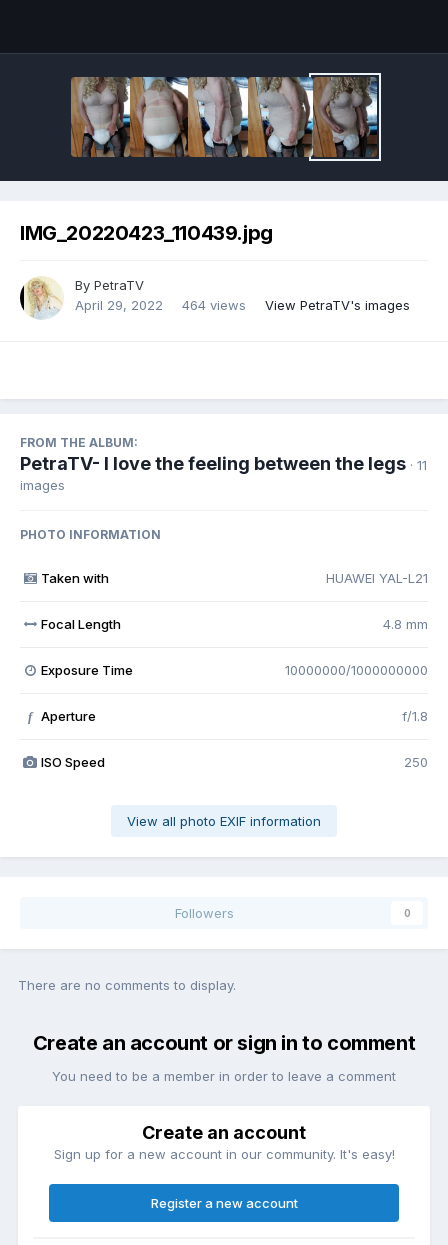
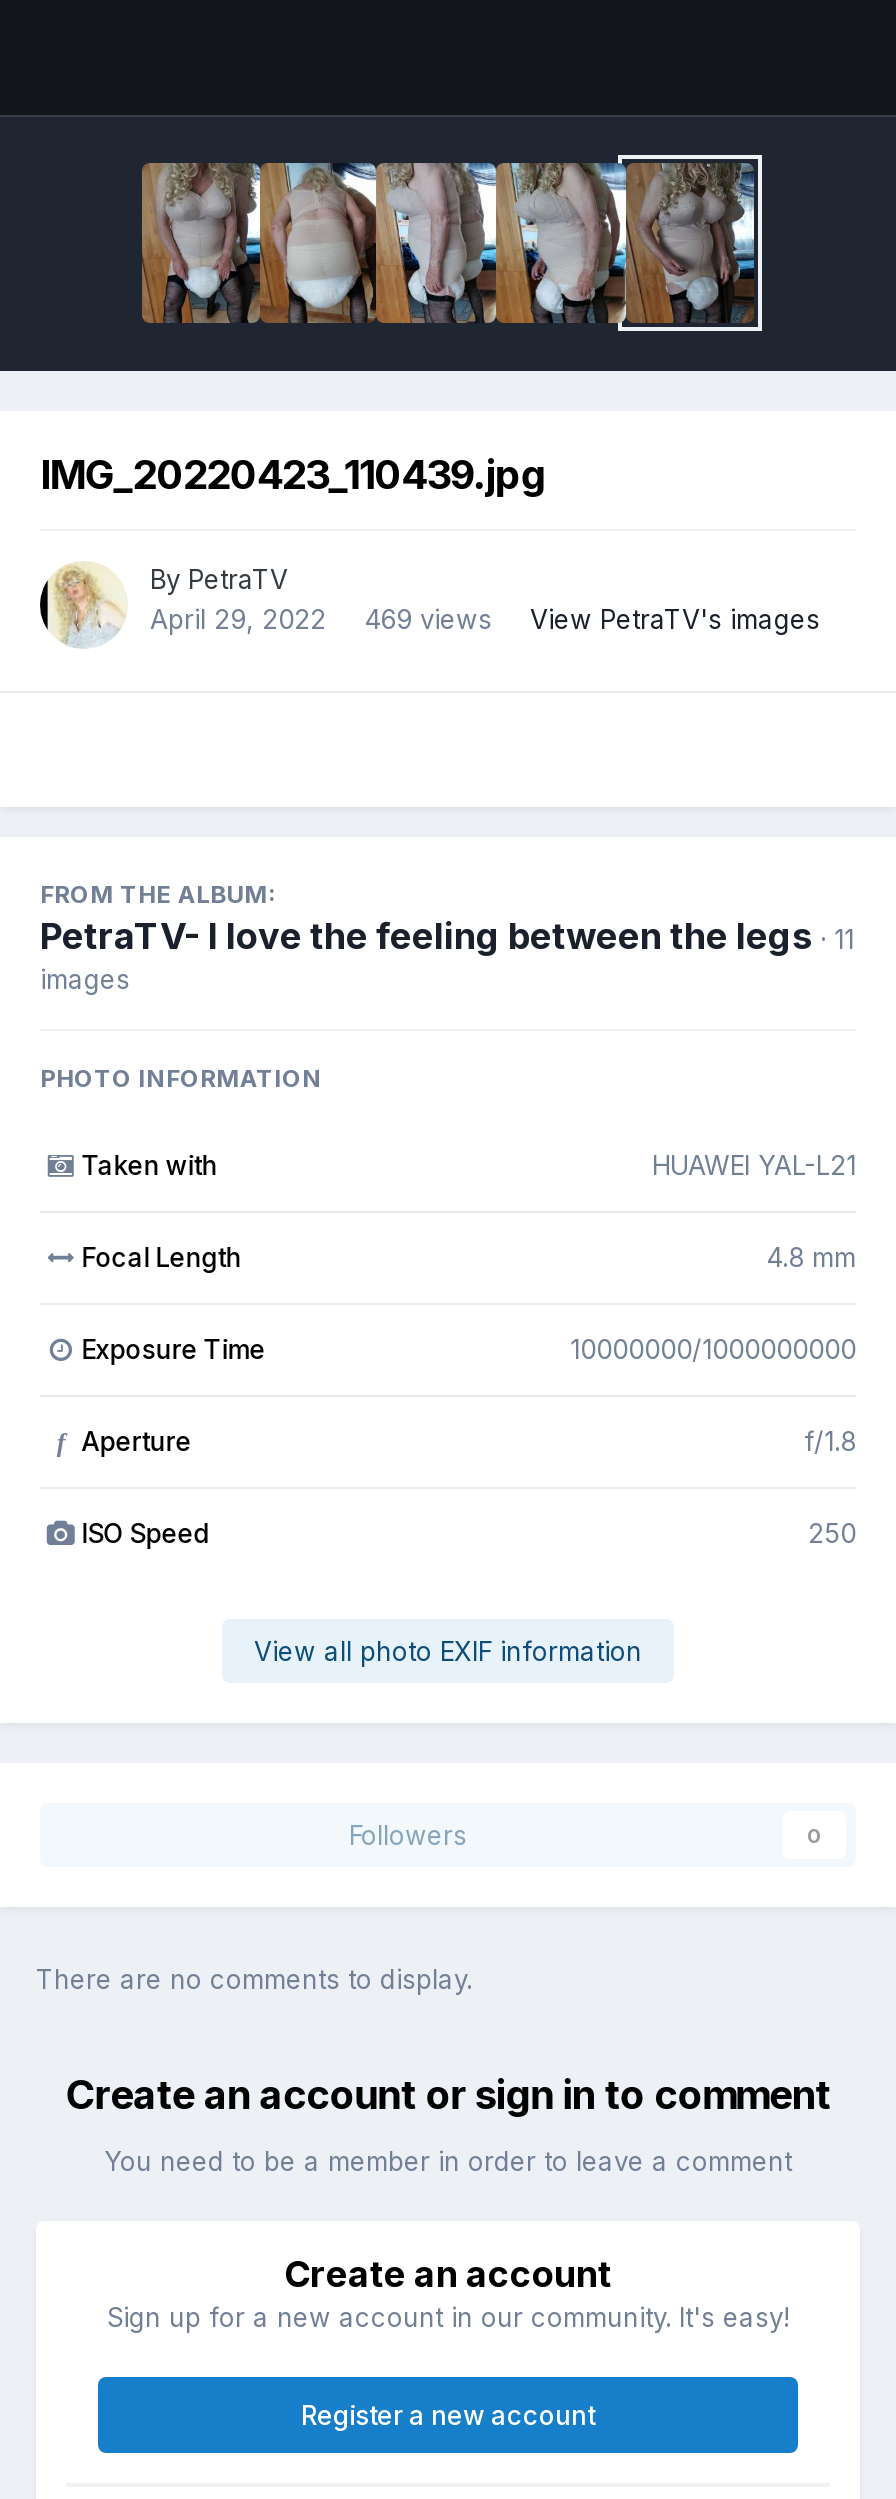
[75,297,410,313] April 29, 2022 464 views View PetraTV's images -> [150,604,820,636] April 29, 2022 469 views View PetraTV's images

